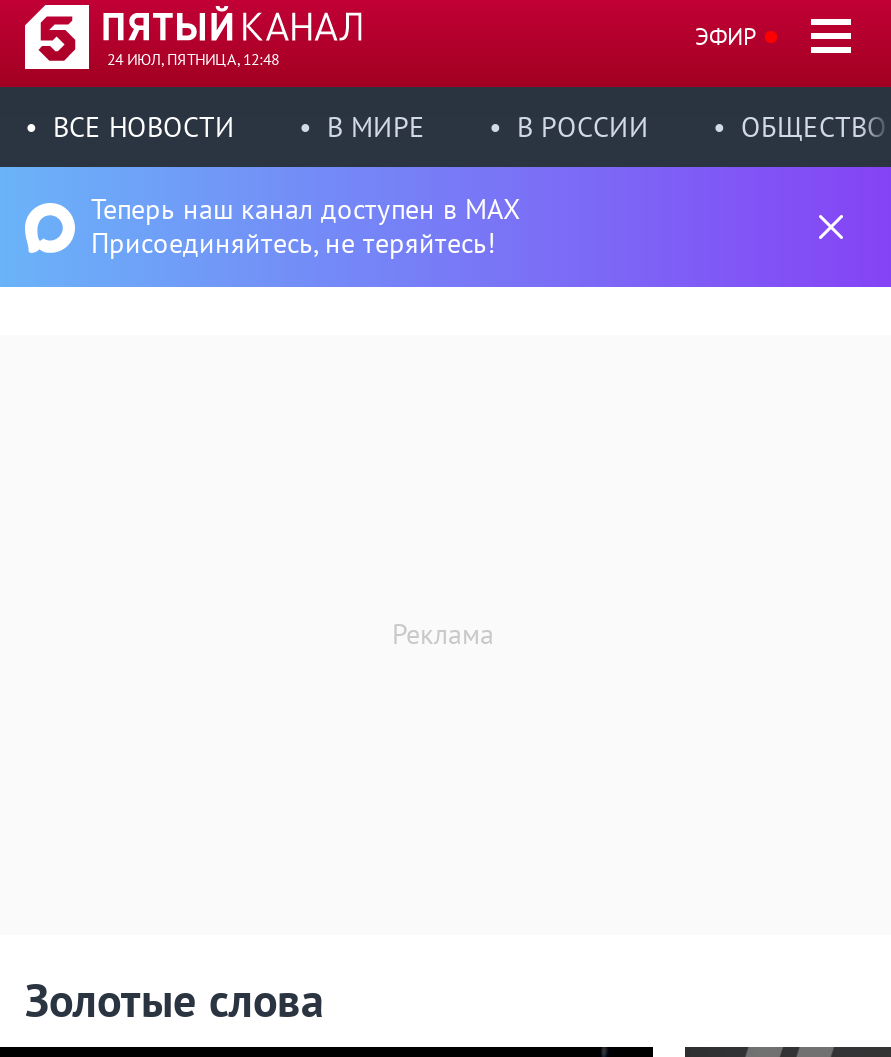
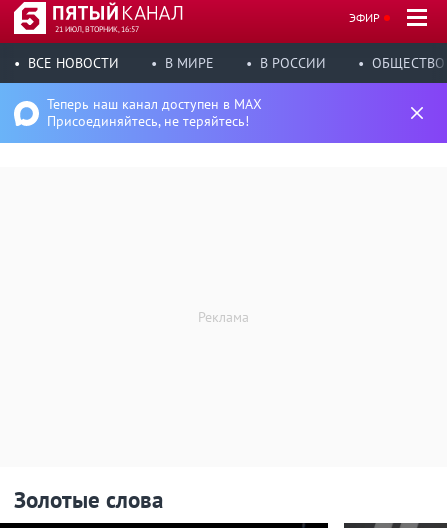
[107,49,279,69] 24 ИЮЛ, ПЯТНИЦА, 12:48 -> [55,24,139,34] 21 ИЮЛ, ВТОРНИК, 16:57

